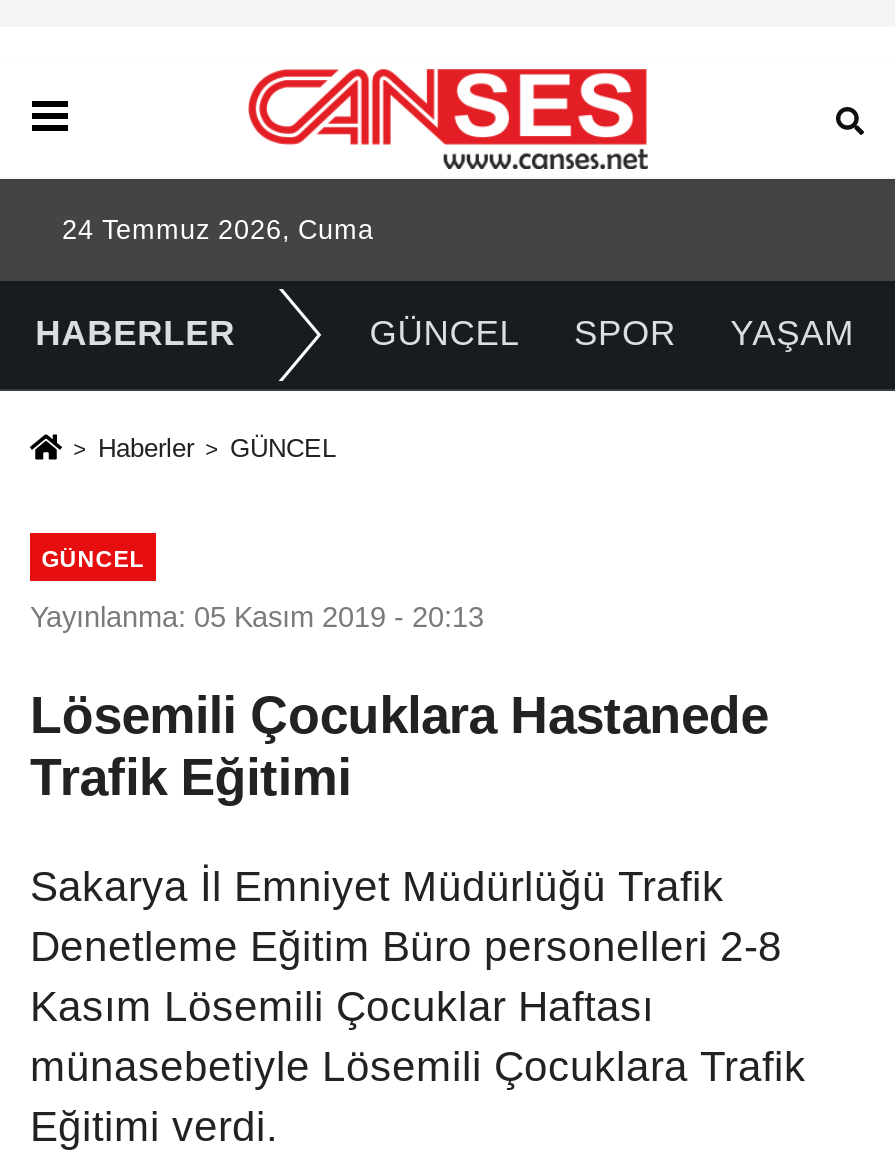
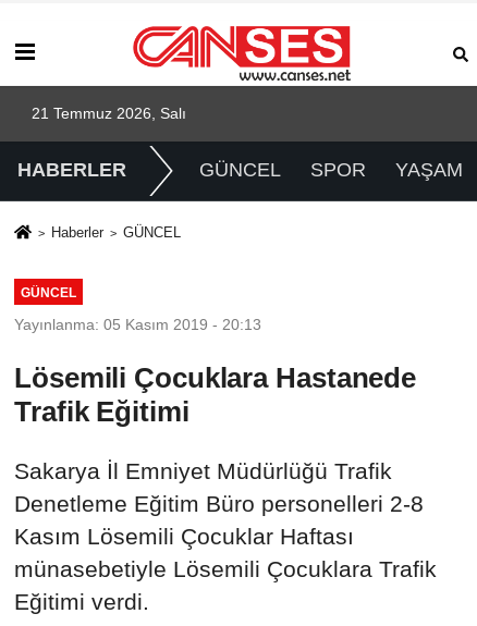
[62,215,374,245] 24 Temmuz 2026, Cuma -> [32,106,186,122] 21 Temmuz 2026, Salı

